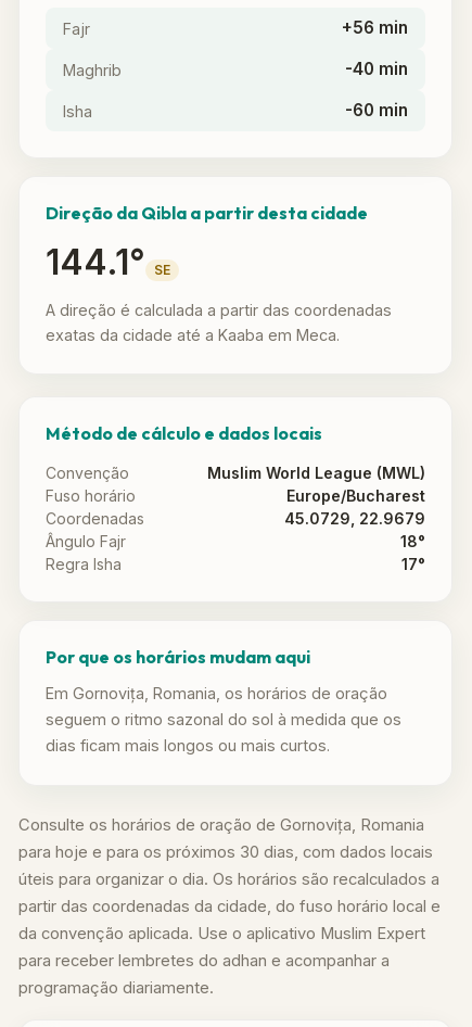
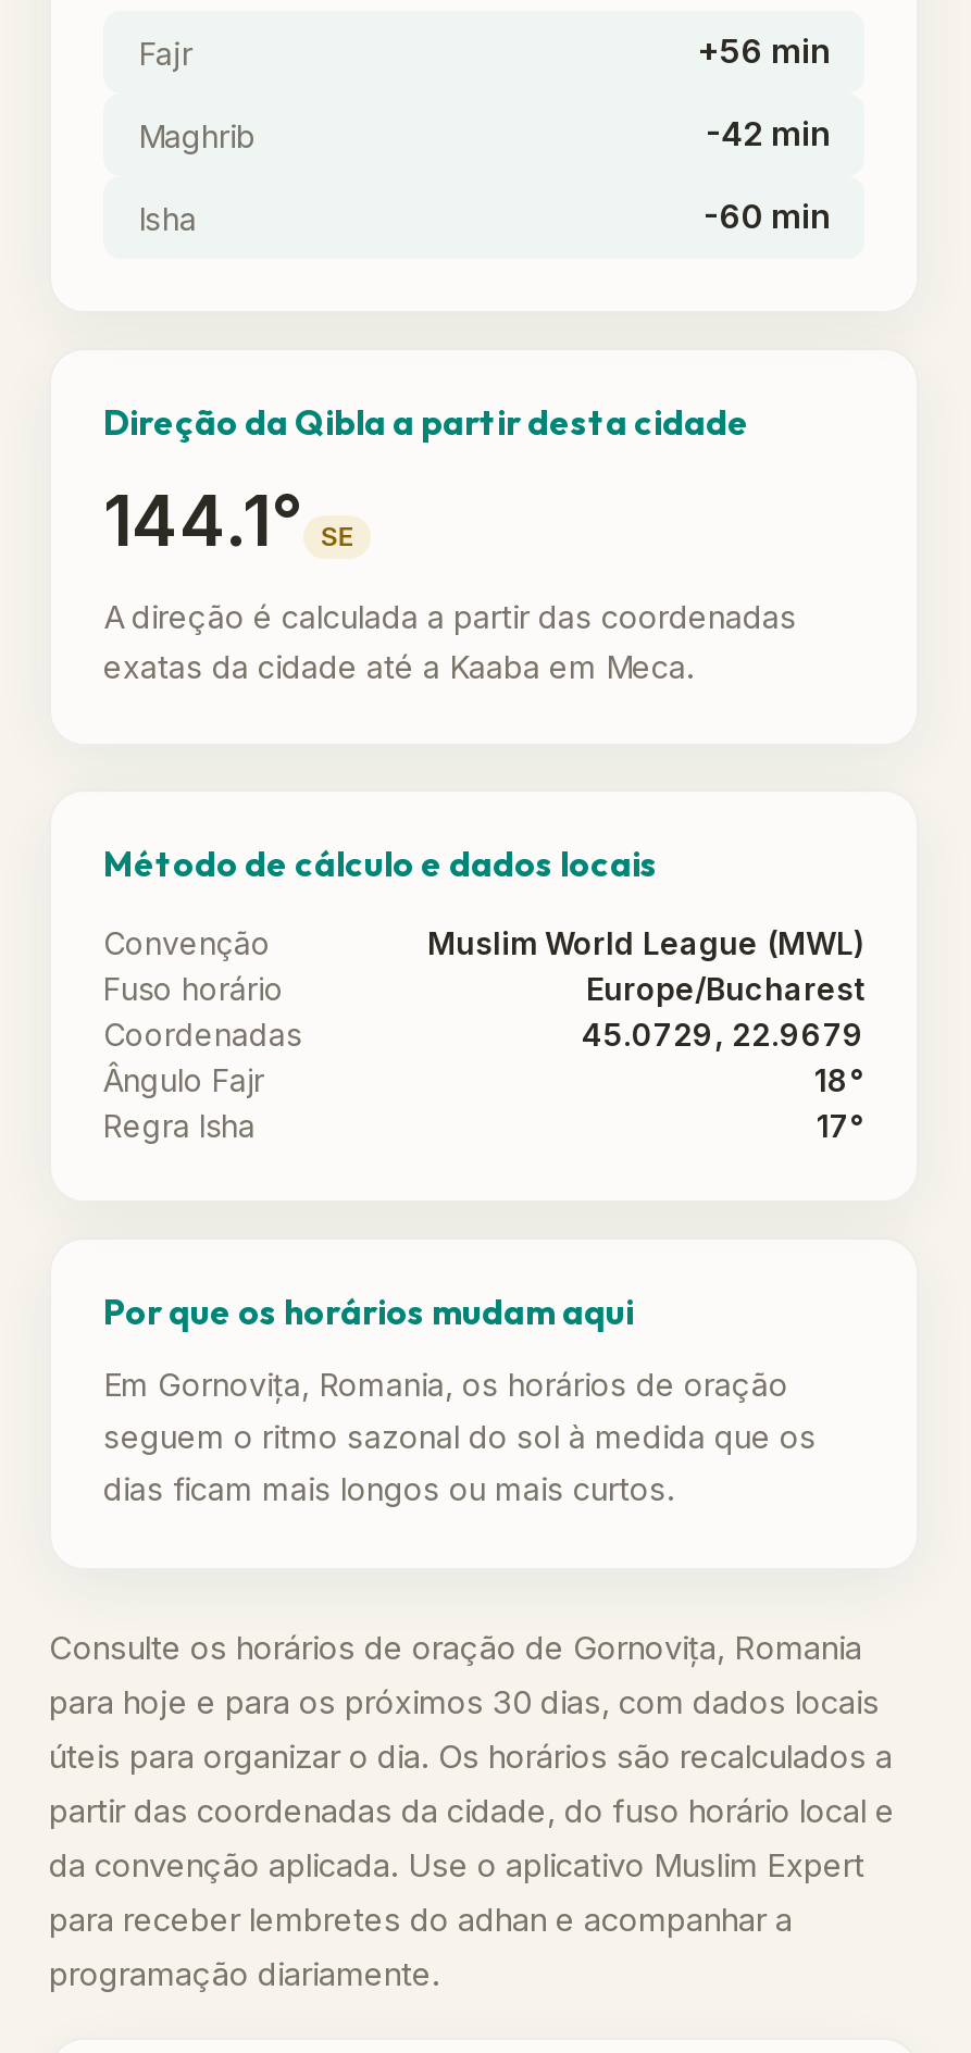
[345,59,408,79] -40 min -> [706,113,830,154] -42 min

